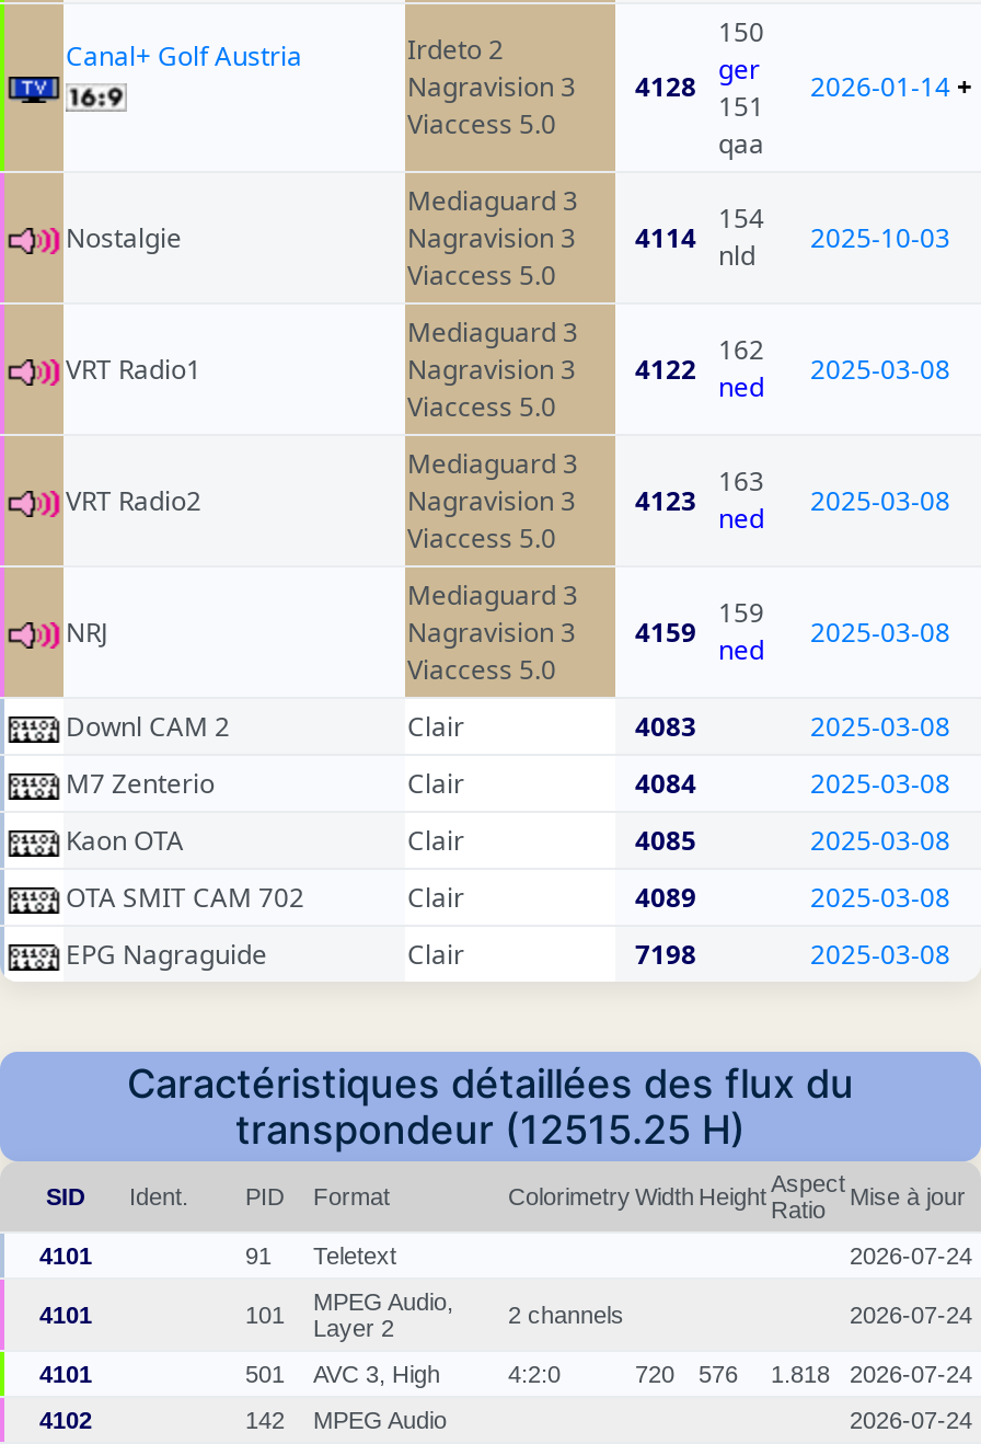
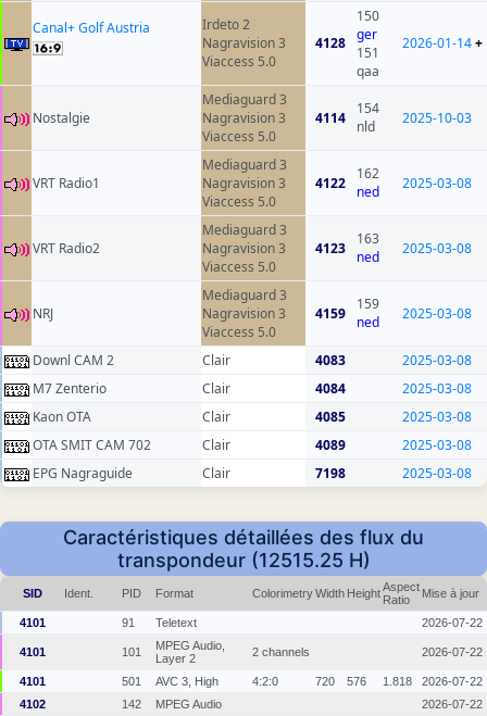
[850,1243,972,1269] 2026-07-24 -> [422,616,483,629] 2026-07-22
[850,1302,972,1329] 2026-07-24 -> [422,646,483,659] 2026-07-22
[635,1361,972,1388] 720 576 1.818 2026-07-24 -> [315,675,483,688] 720 576 1.818 2026-07-22
[850,1407,972,1434] 2026-07-24 -> [422,698,483,711] 2026-07-22

